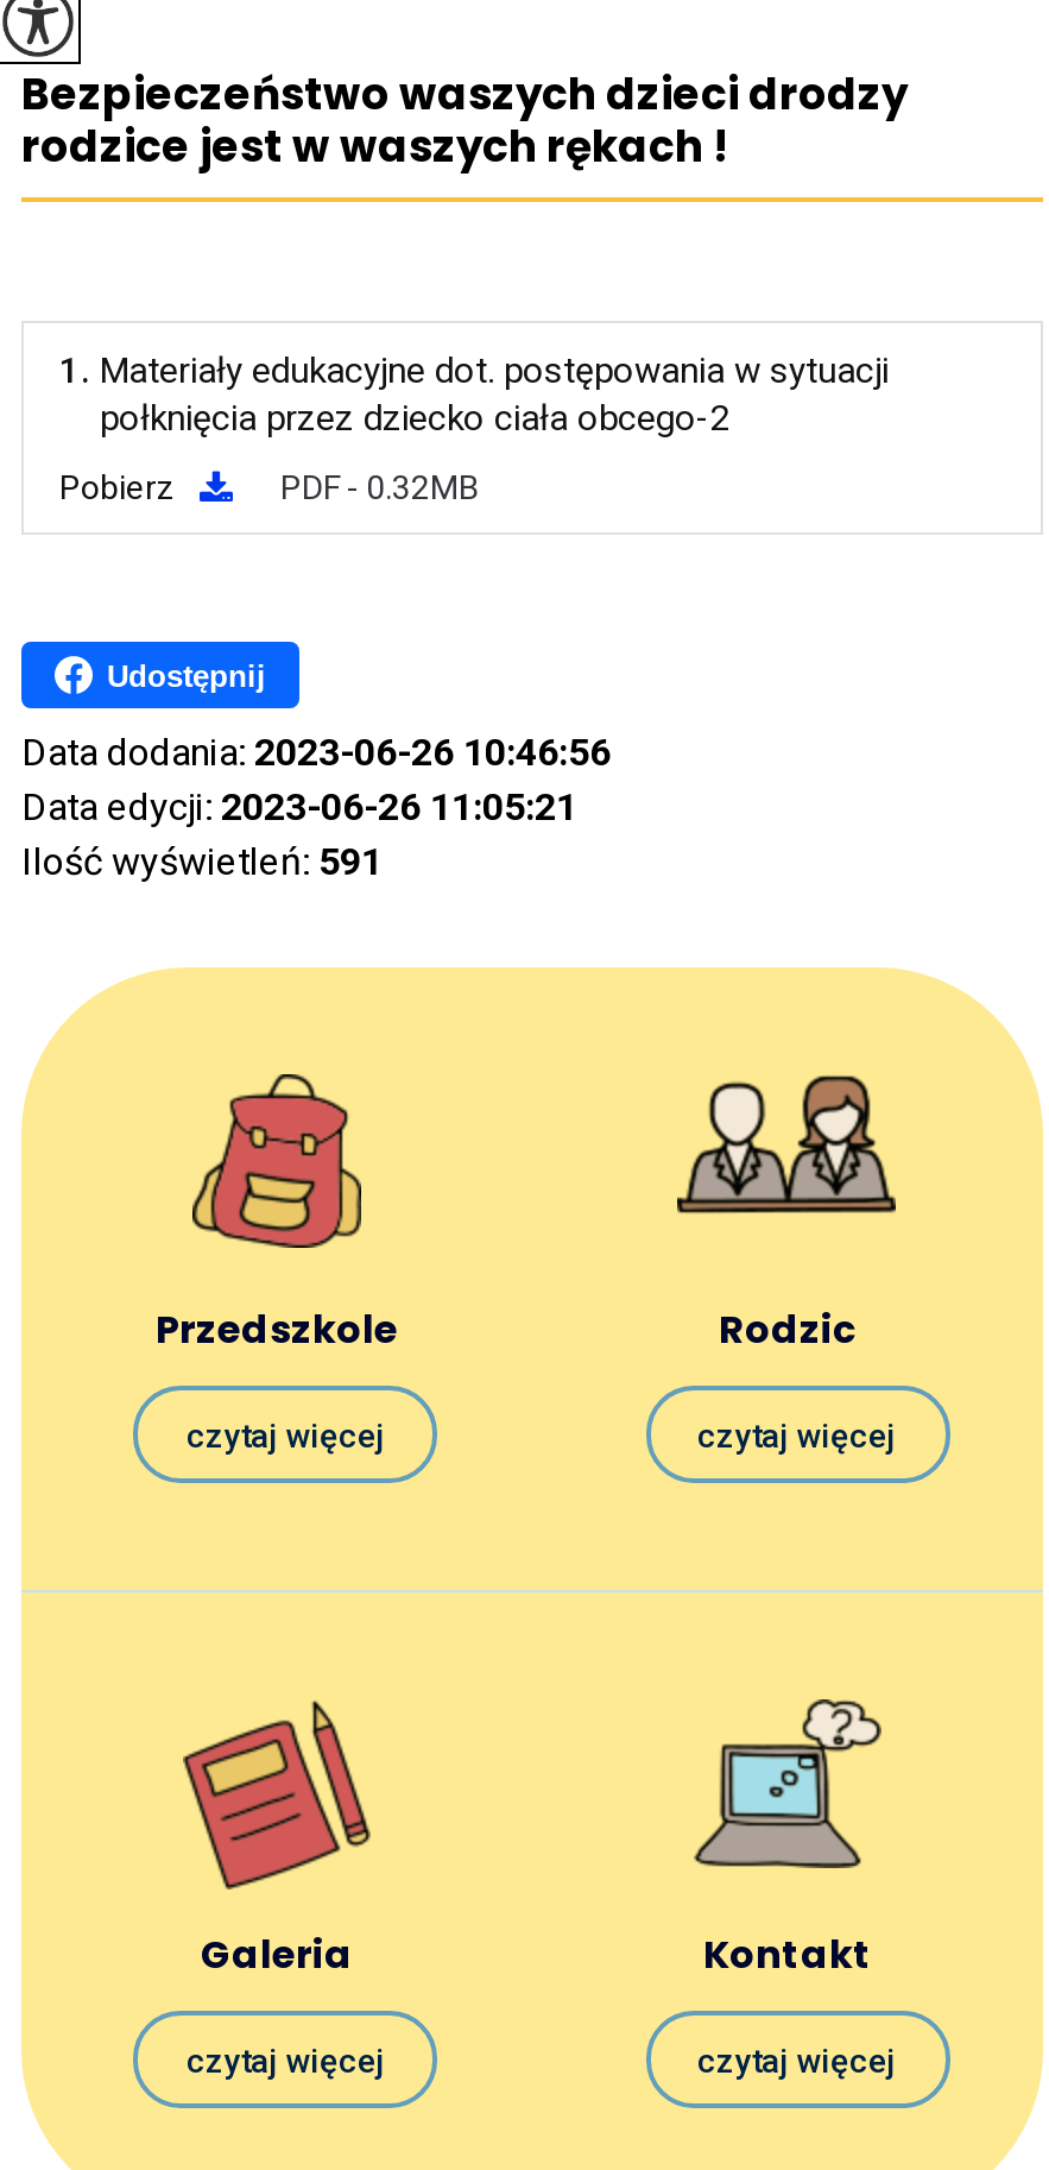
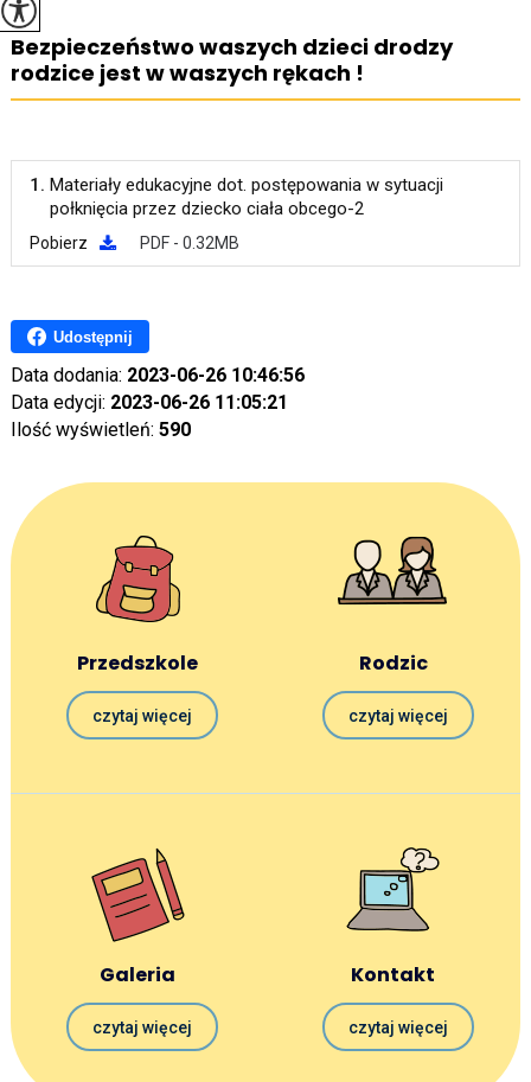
[21,839,383,884] Ilość wyświetleń: 591 -> [11,418,191,441] Ilość wyświetleń: 590

